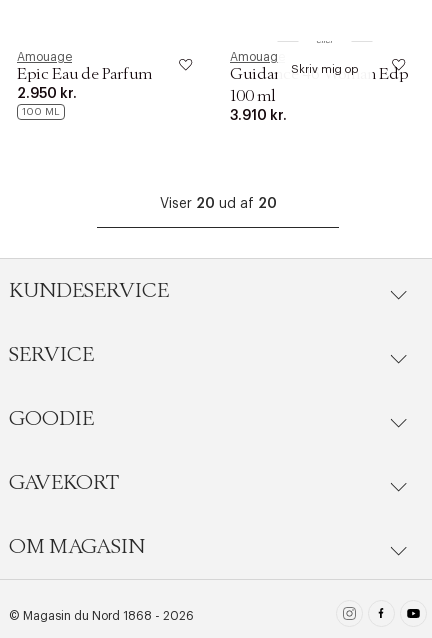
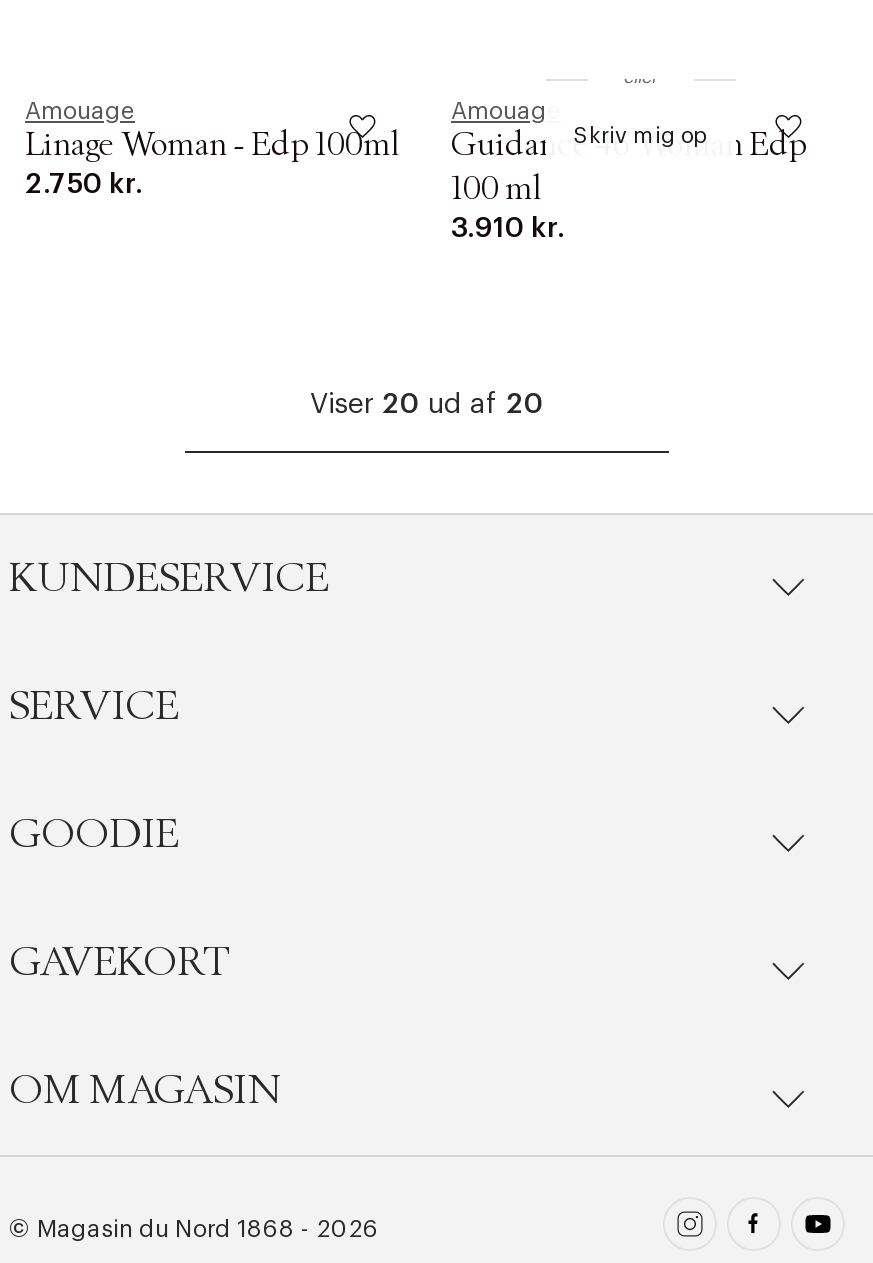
[17,66,152,117] Epic Eau de Parfum | 2.950 kr. | 100 ML -> [25,129,399,199] Linage Woman - Edp 100ml | 2.750 kr.

